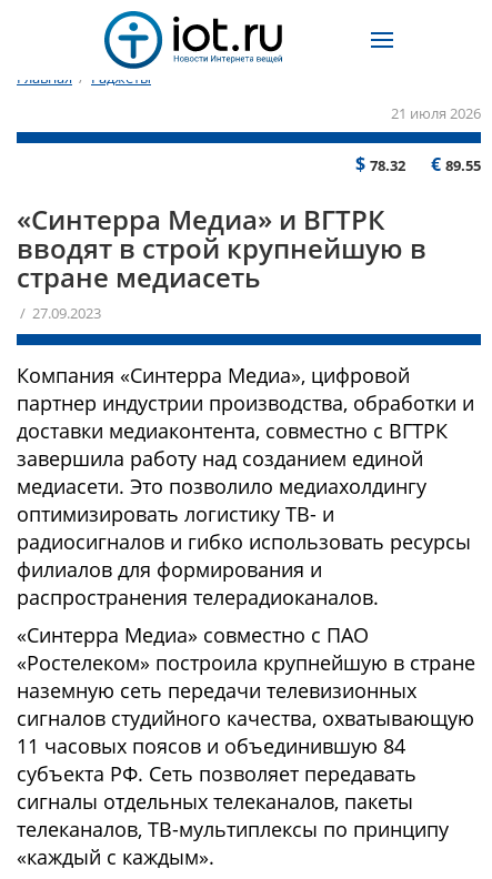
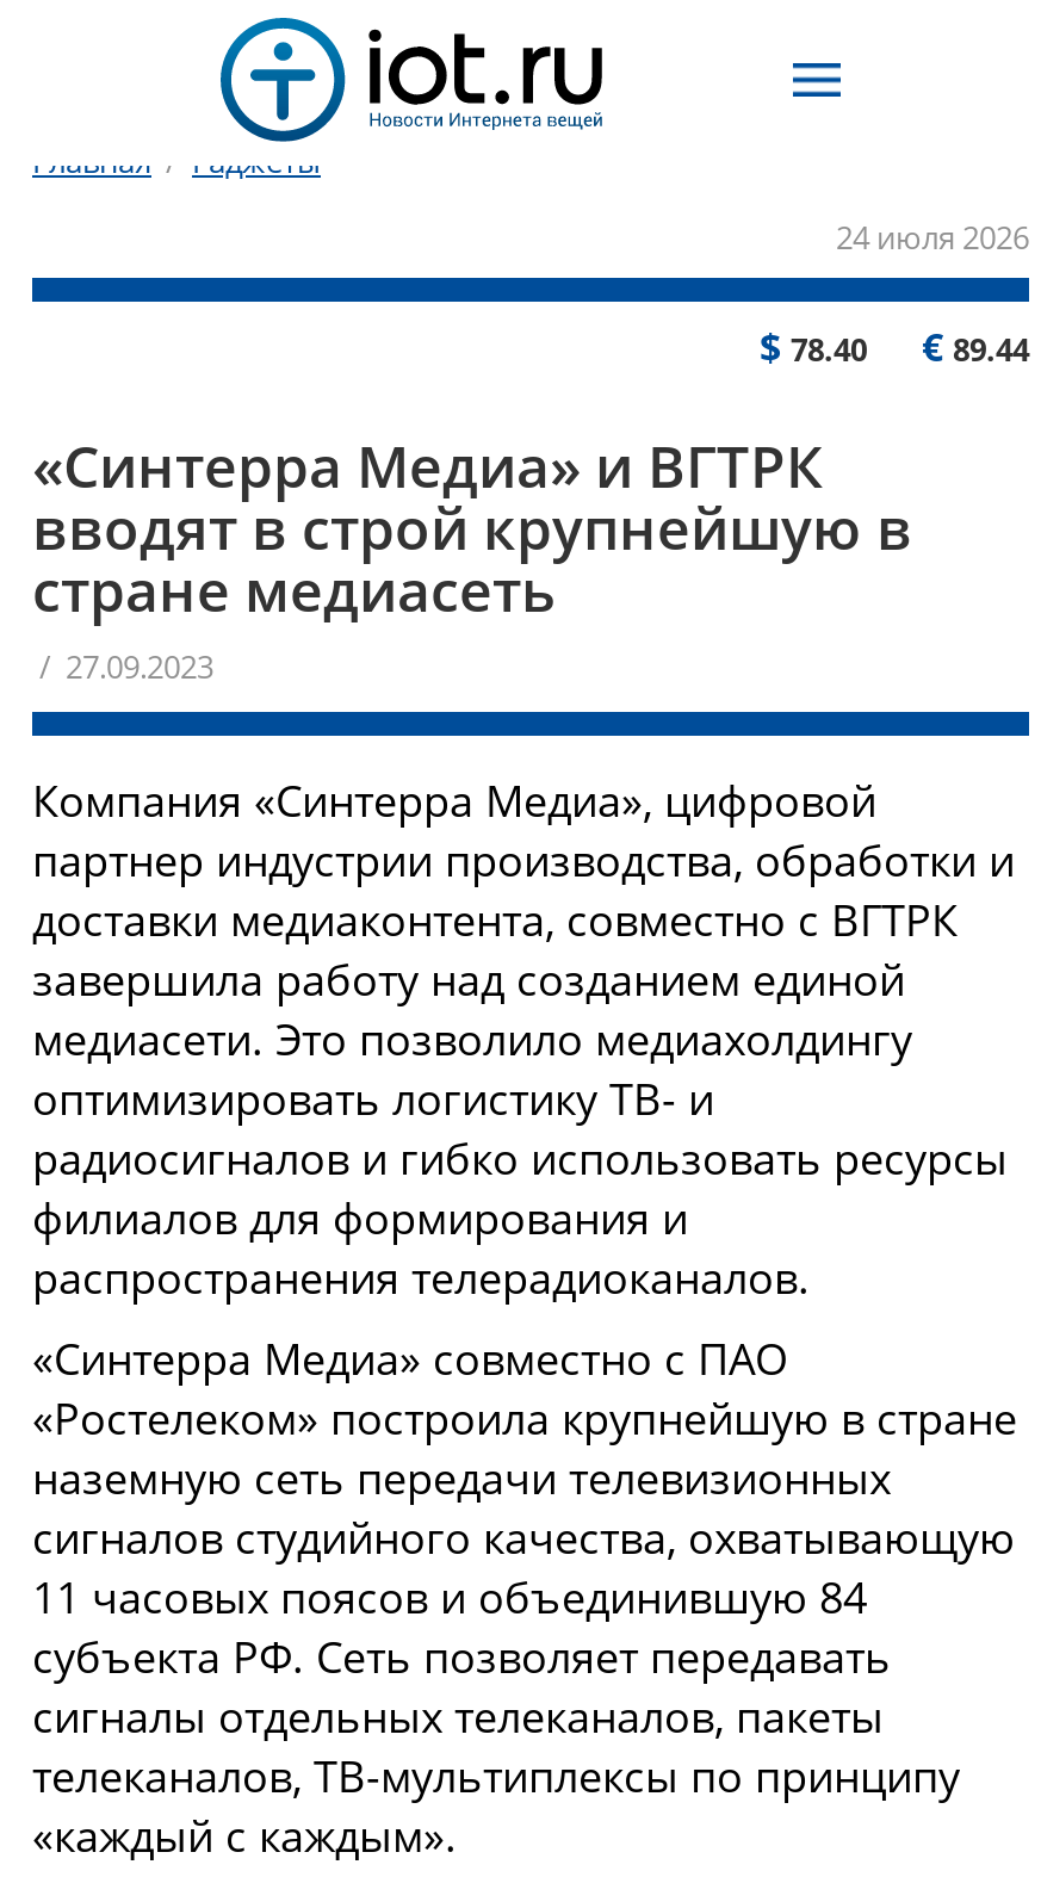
[391,103,481,123] 21 июля 2026 -> [836,216,1029,259] 24 июля 2026
[355,152,405,176] $78.32 -> [760,321,867,373] $78.40
[431,152,481,176] €89.55 -> [922,321,1029,373] €89.44

